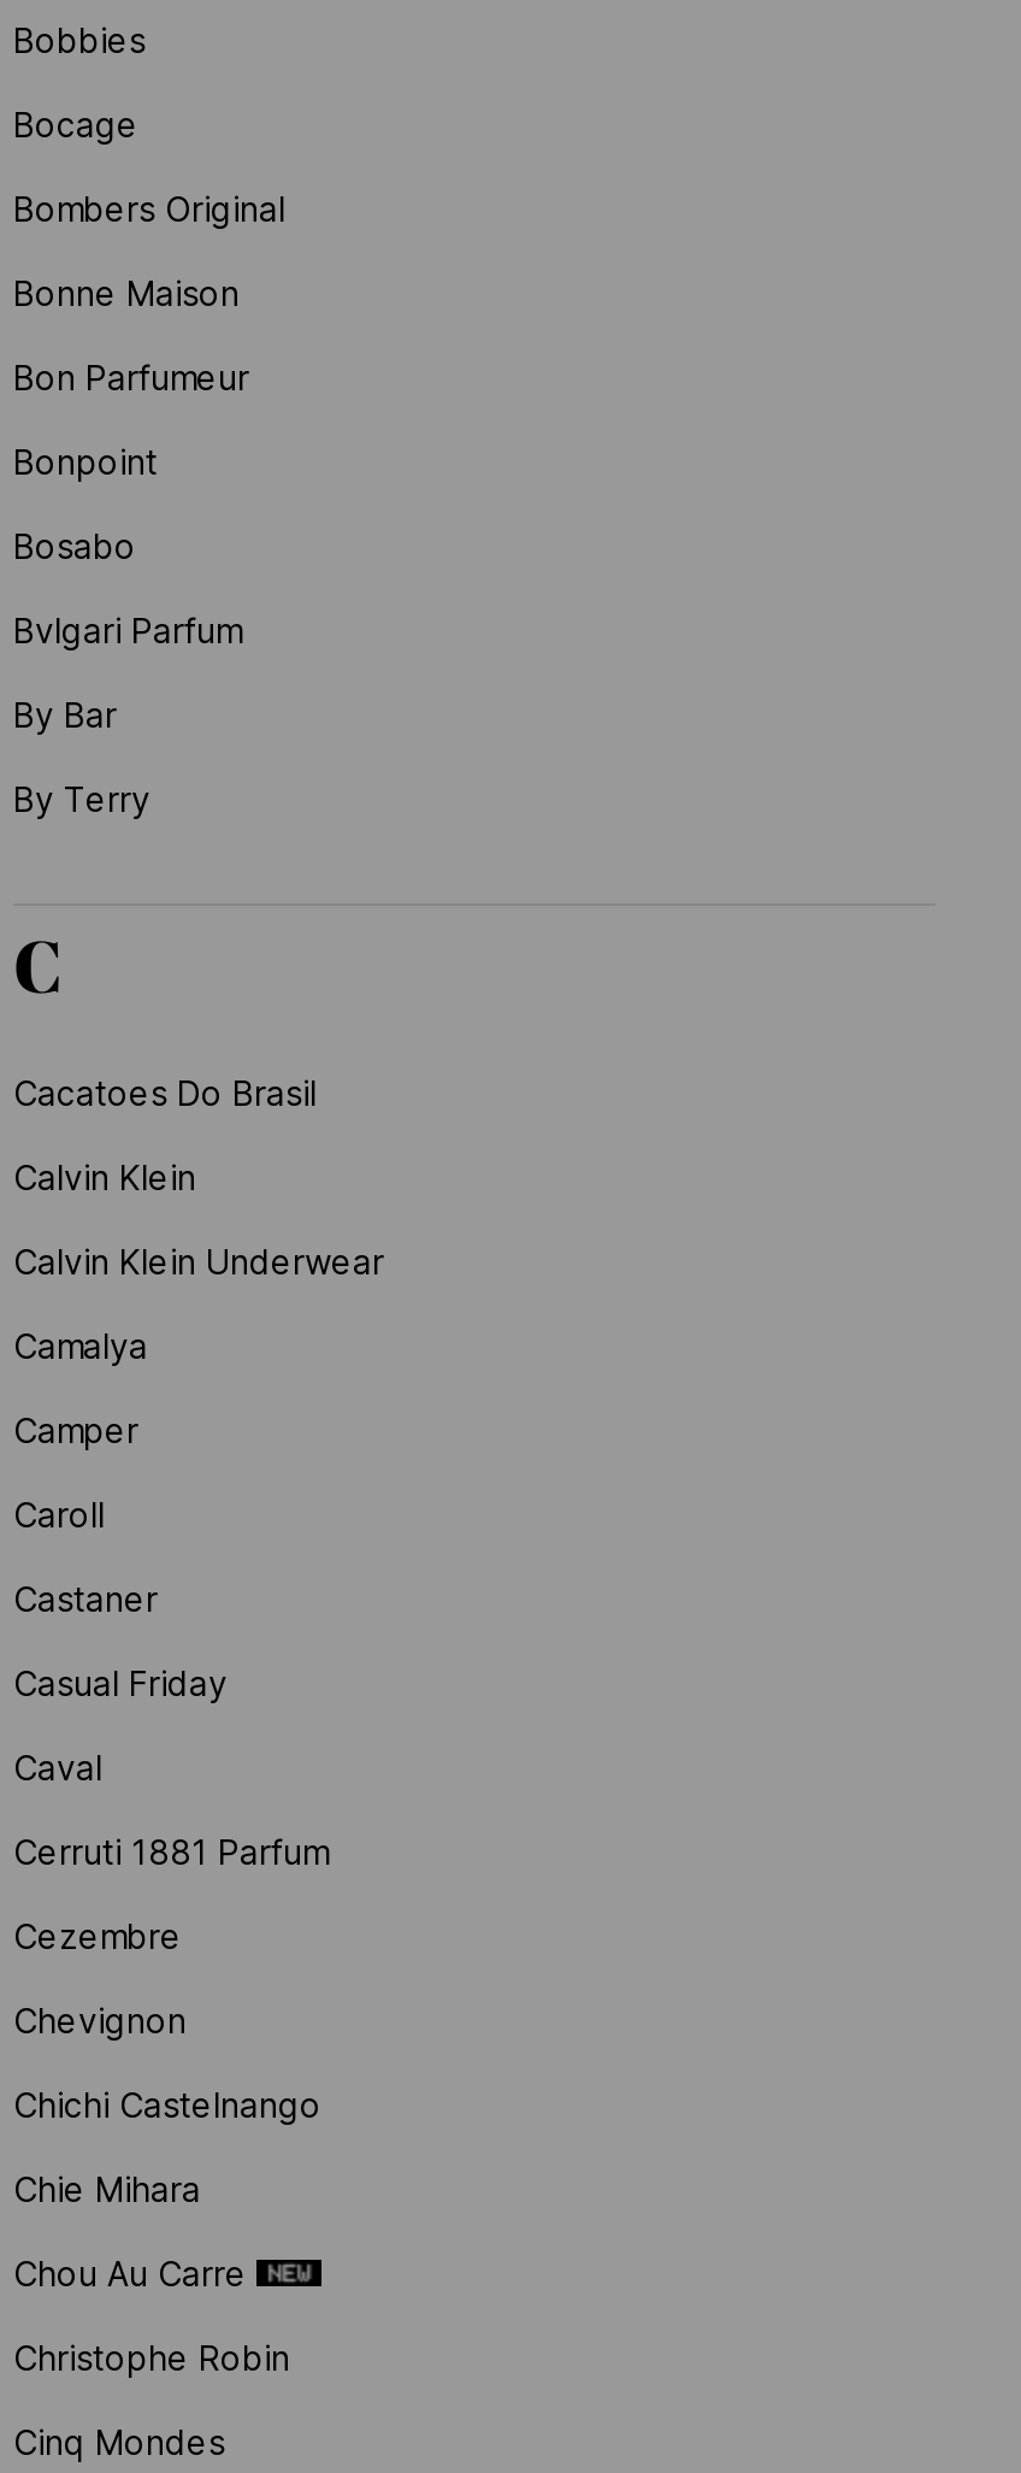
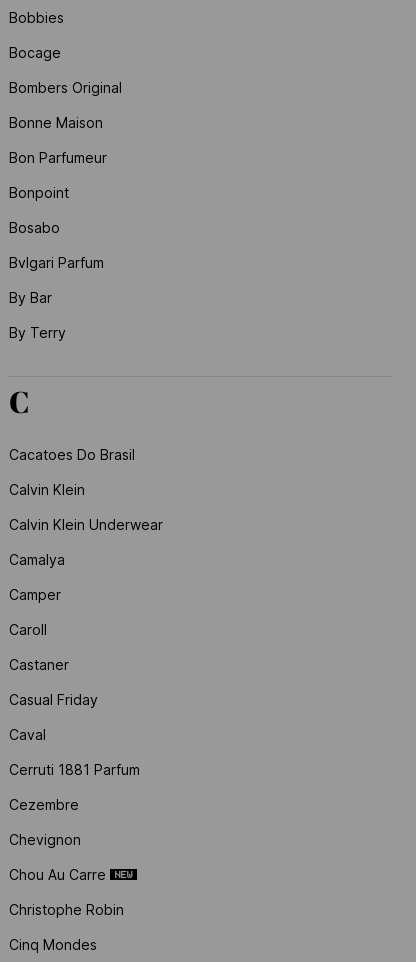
[13,2084,321,2209] Chichi Castelnango | Chie Mihara -> none

